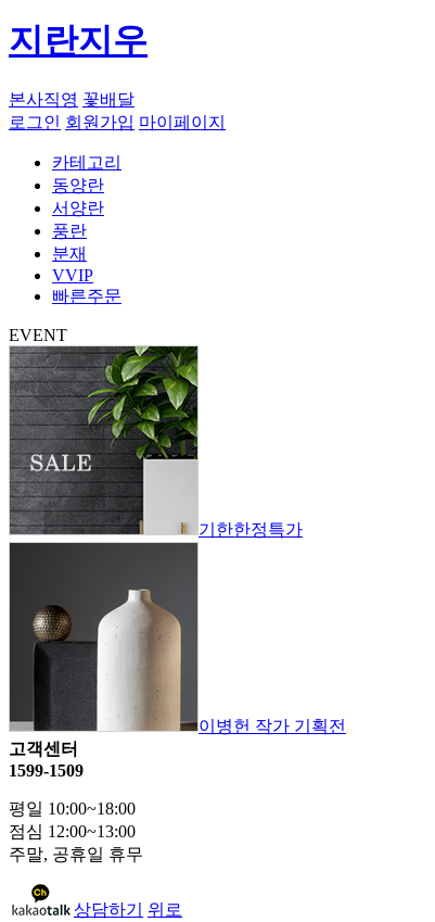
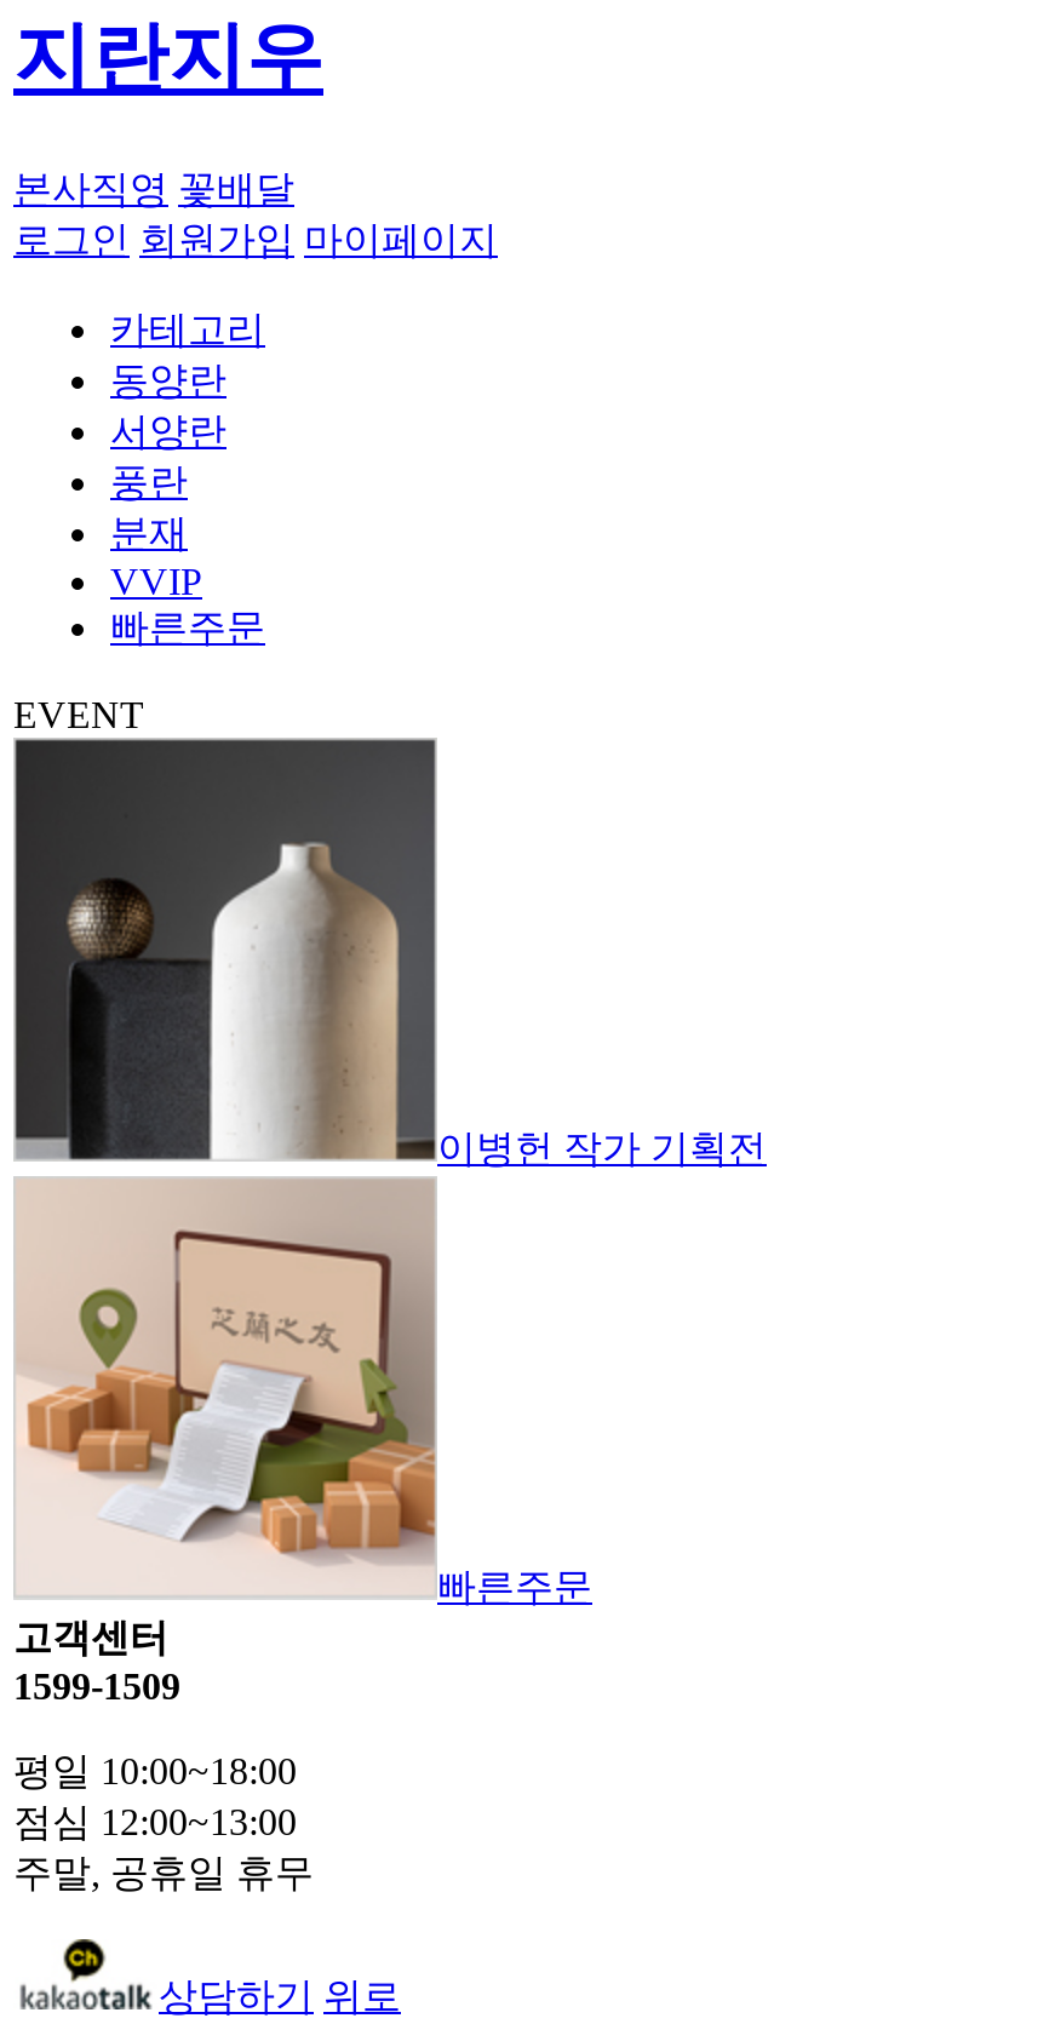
[10,345,303,539] [image] | 기한한정특가 -> none
moved [98,585,346,735] -> [212,835,767,1169]: [image] | 이병헌 작가 기획전
none -> [16,1179,592,1607] [image] | 빠른주문

